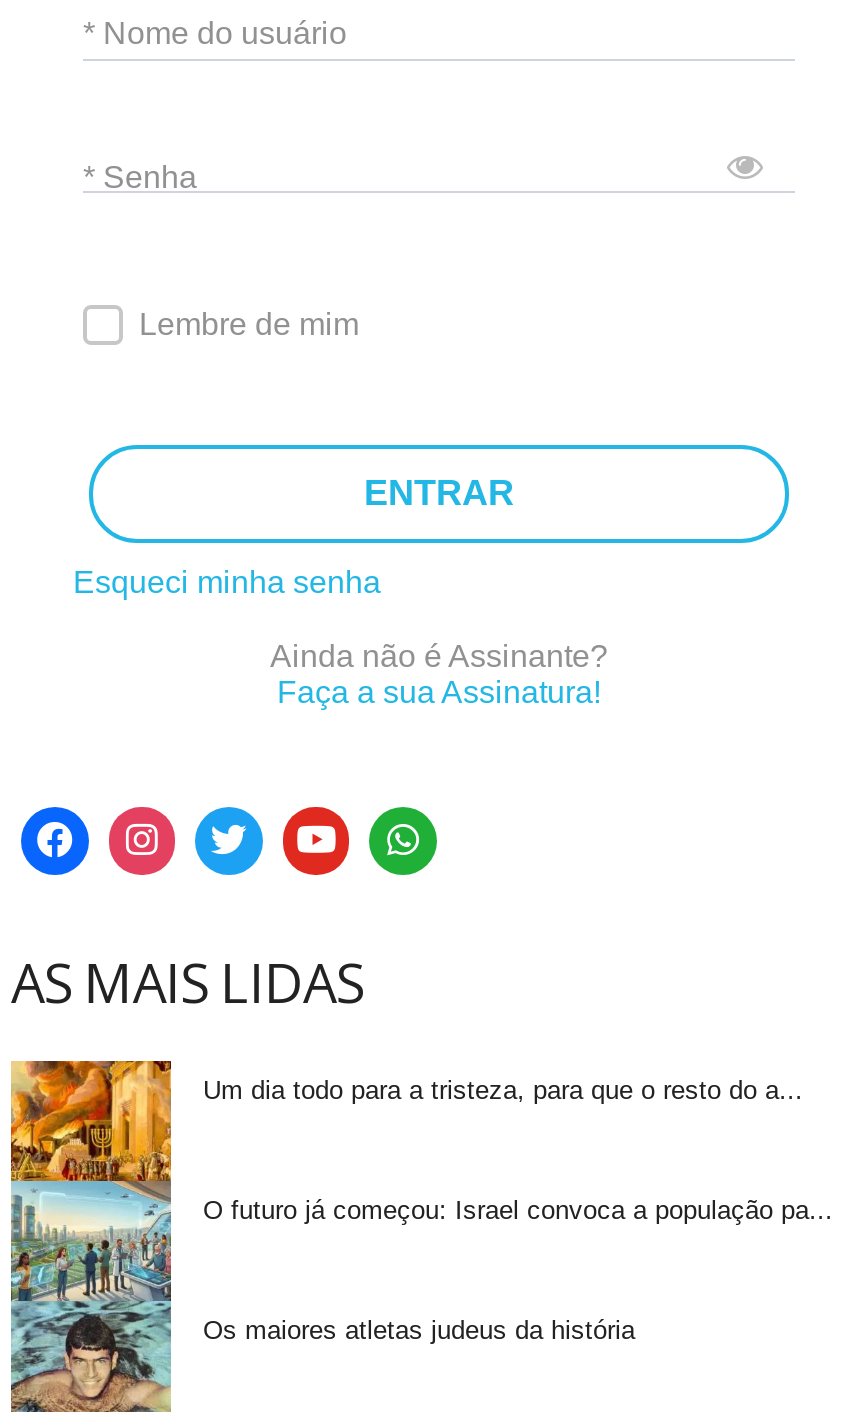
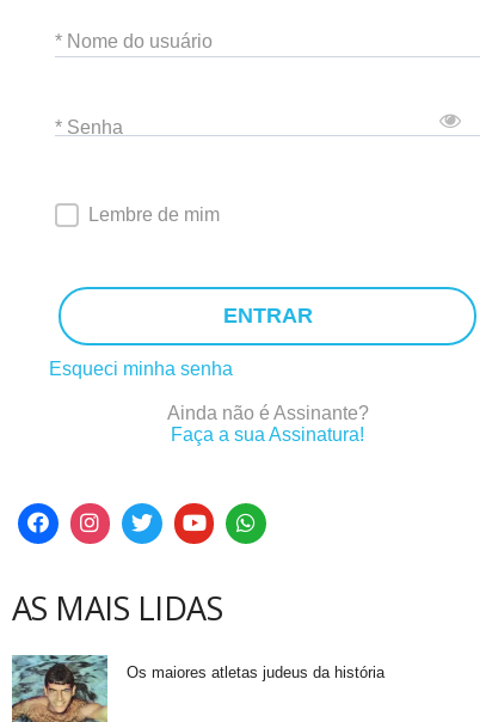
[9,1057,803,1301] [image] | Um dia todo para a tristeza, para que o resto do a... -> none
[203,1195,833,1225] O futuro já começou: Israel convoca a população pa... -> none

